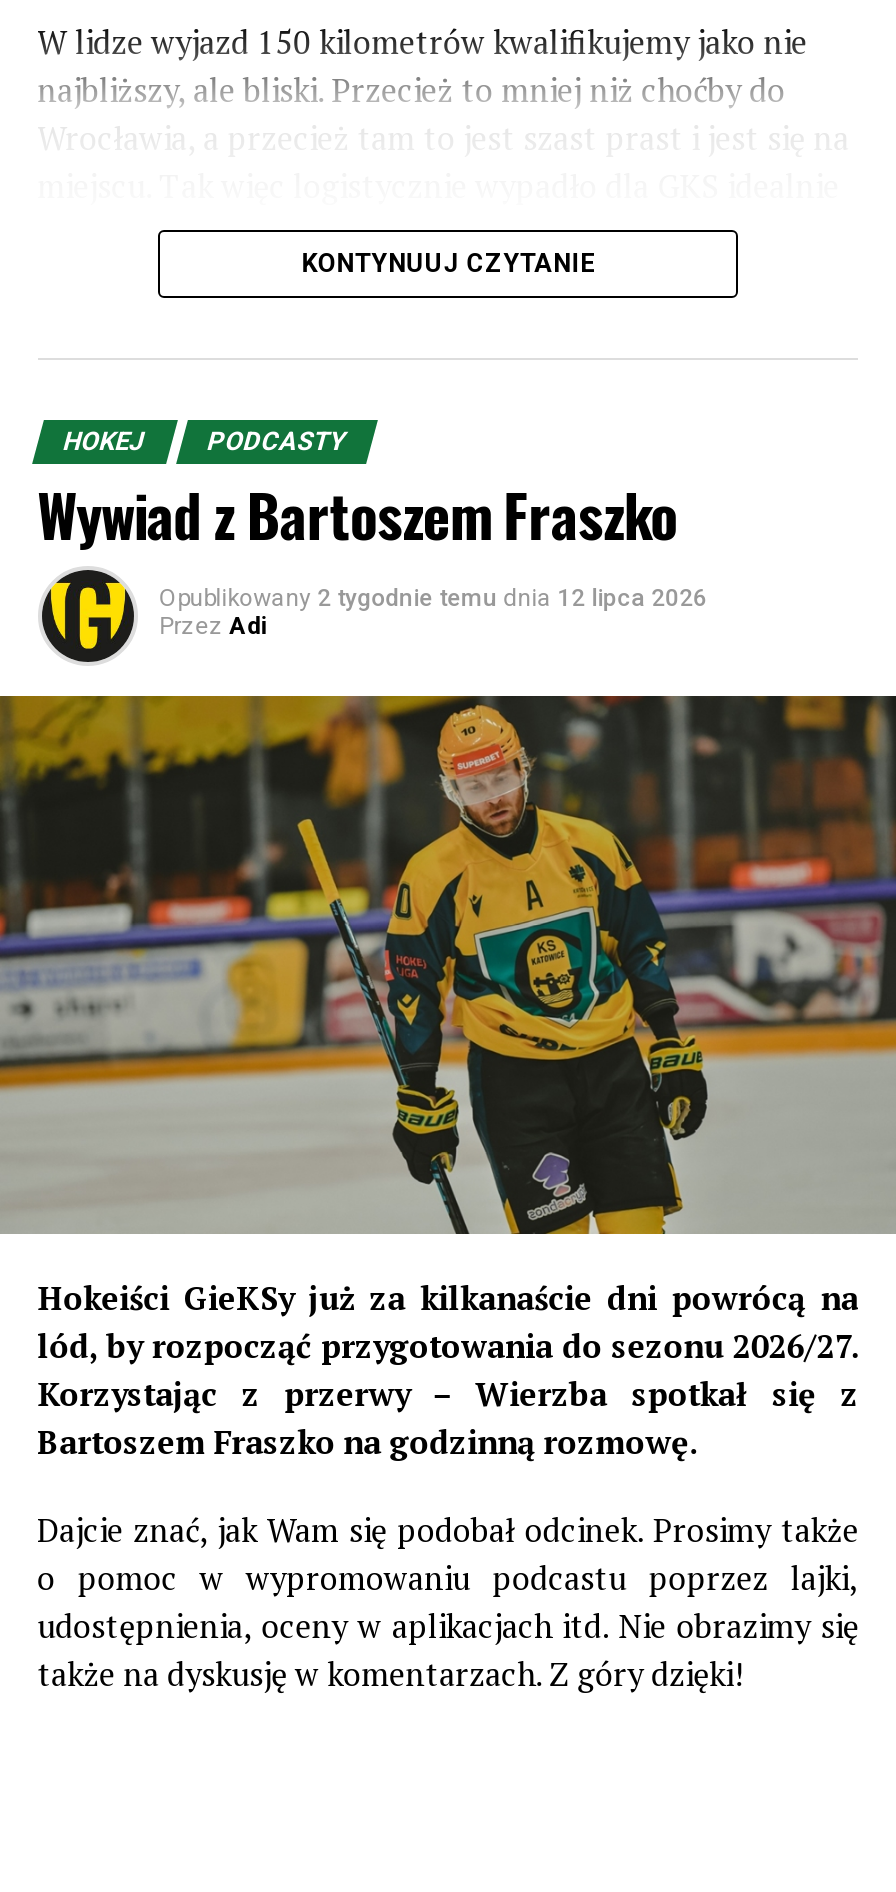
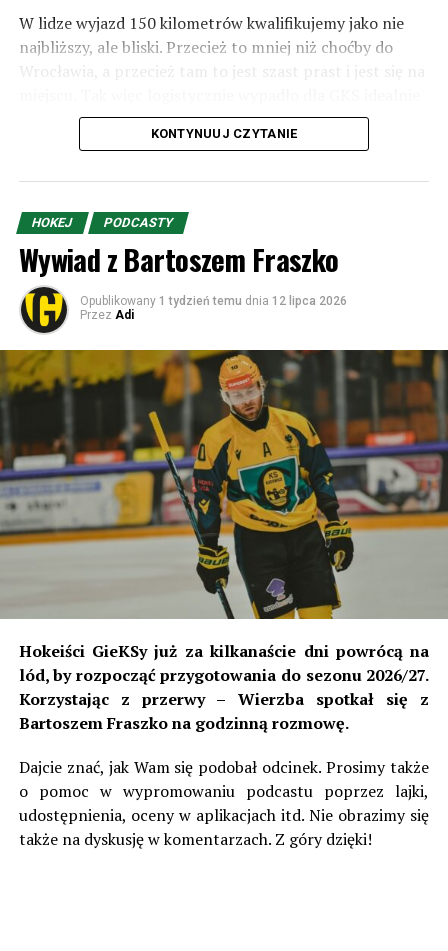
[159,584,707,612] Opublikowany 2 tygodnie temu dnia 12 lipca 2026 -> [80,294,347,308] Opublikowany 1 tydzień temu dnia 12 lipca 2026

